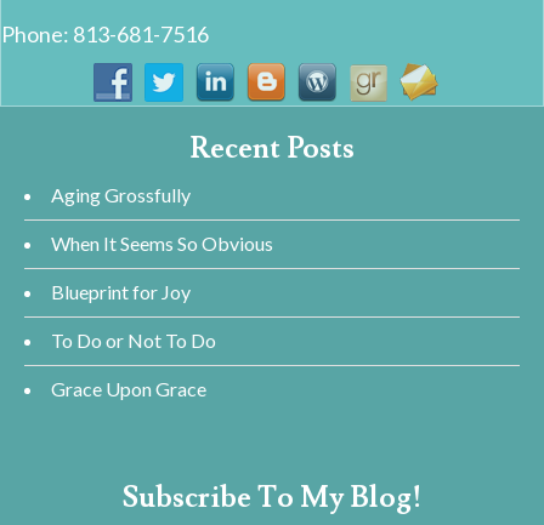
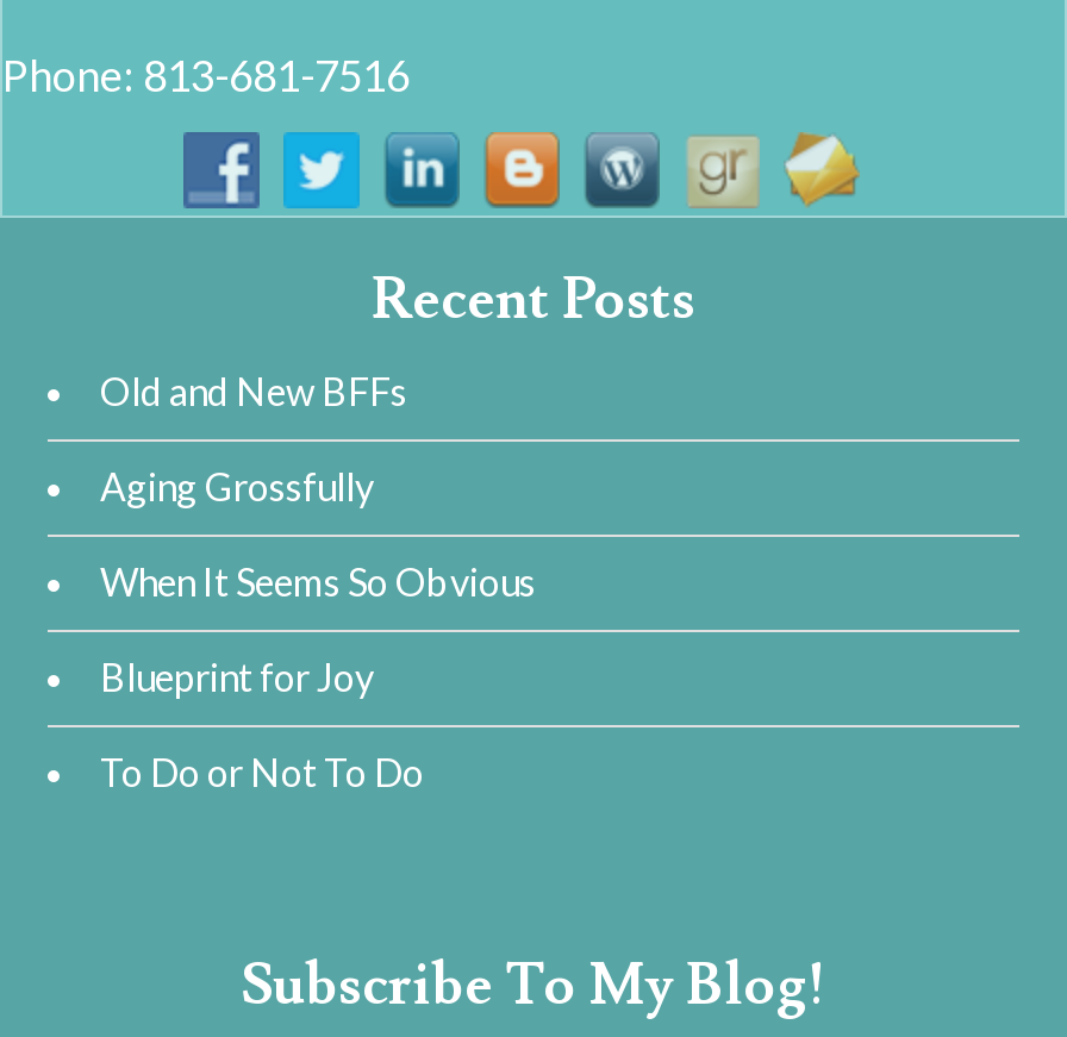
none -> [100,367,407,412] Old and New BFFs
moved [51,183,273,351] -> [100,462,536,793]: Aging Grossfully | When It Seems So Obvious | Blueprint for Joy | To Do or Not To Do
[51,377,206,400] Grace Upon Grace -> none

